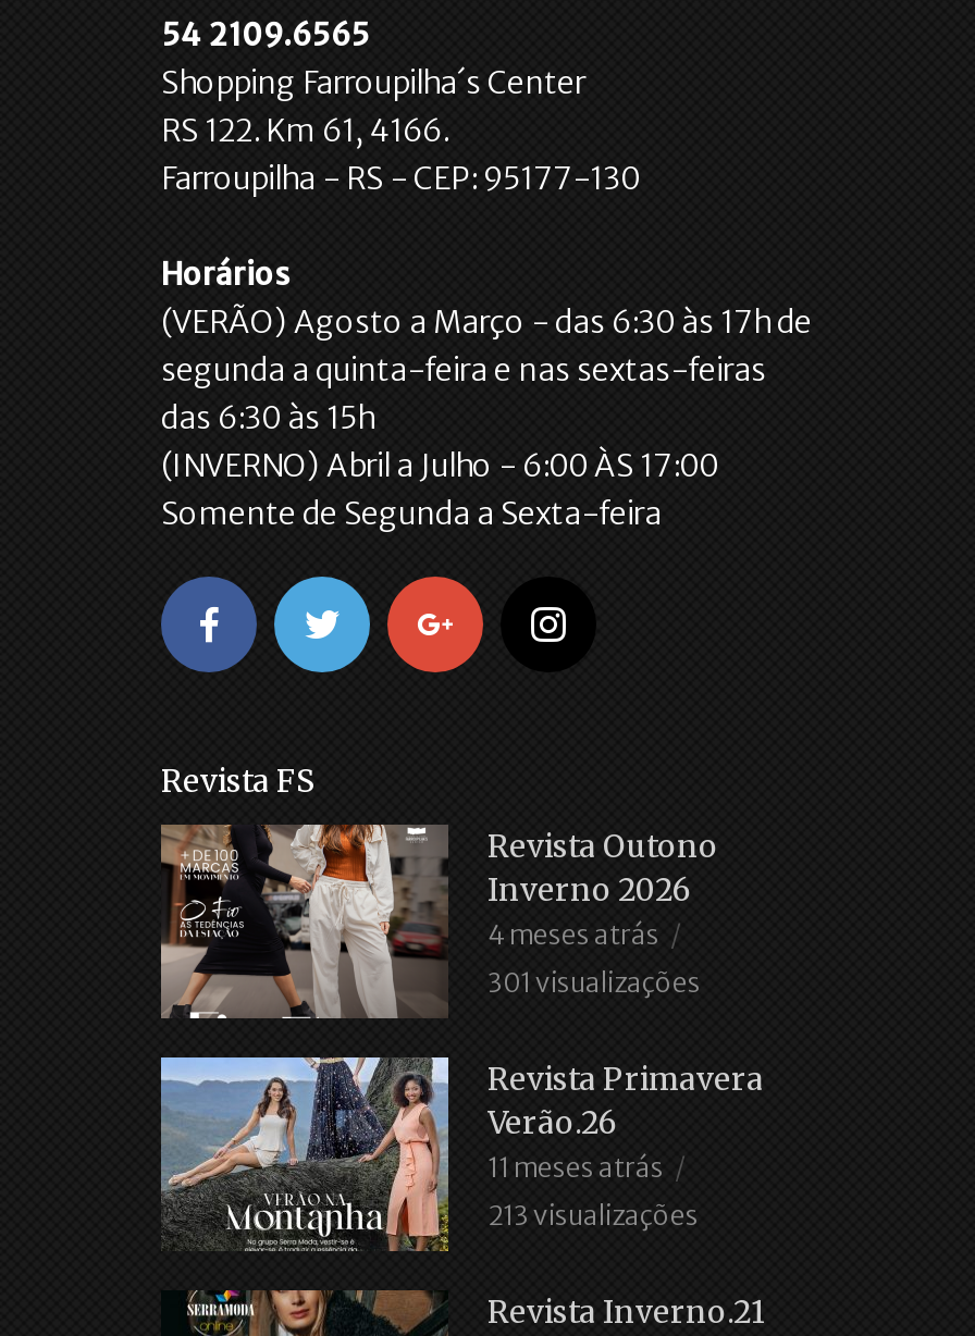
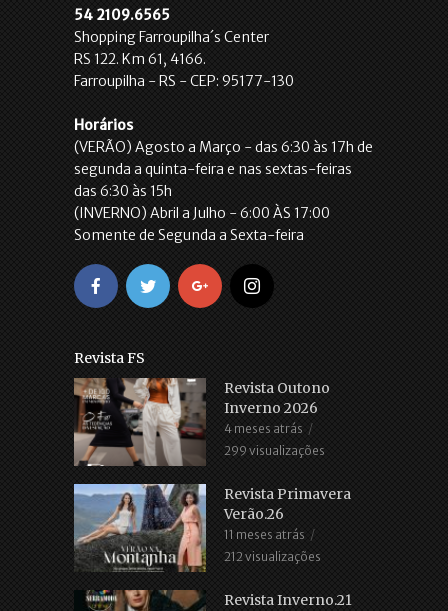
[487,965,701,998] 301 visualizações -> [224,443,325,458] 299 visualizações
[487,1198,699,1230] 213 visualizações -> [224,549,321,564] 212 visualizações

